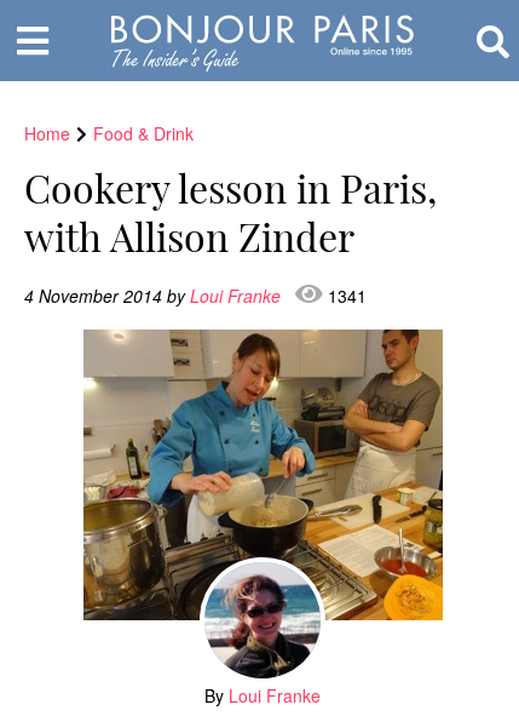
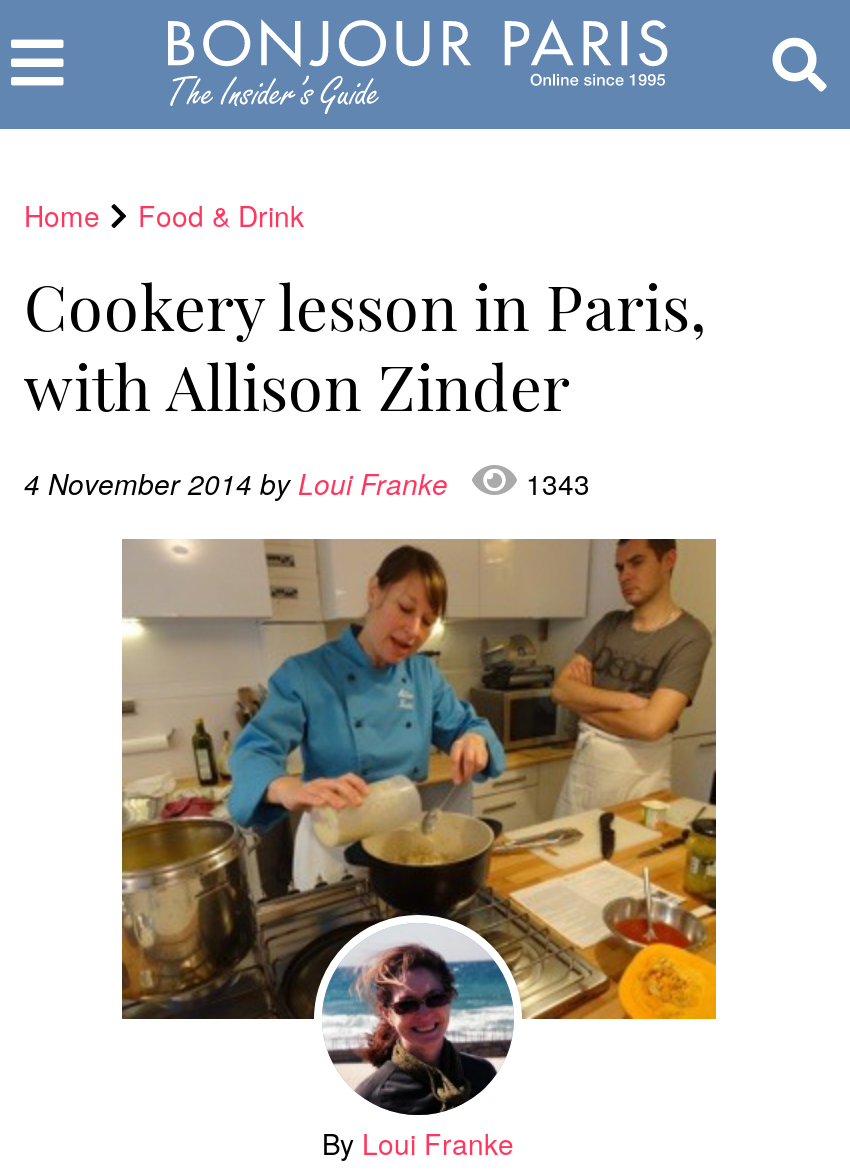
[24,284,376,308] 4 November 2014 by Loui Franke 1341 -> [24,464,606,504] 4 November 2014 by Loui Franke 1343

